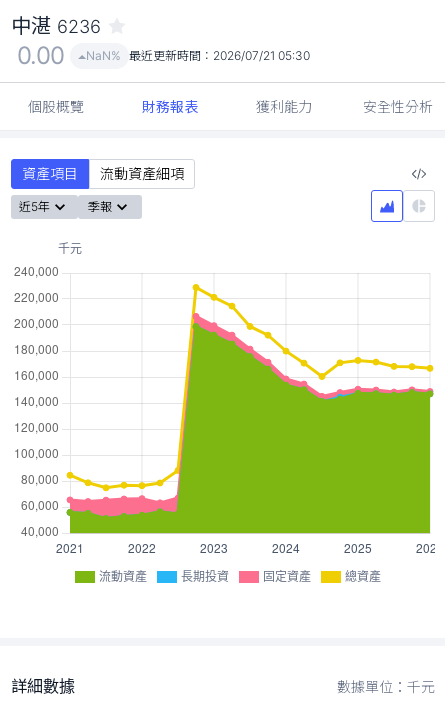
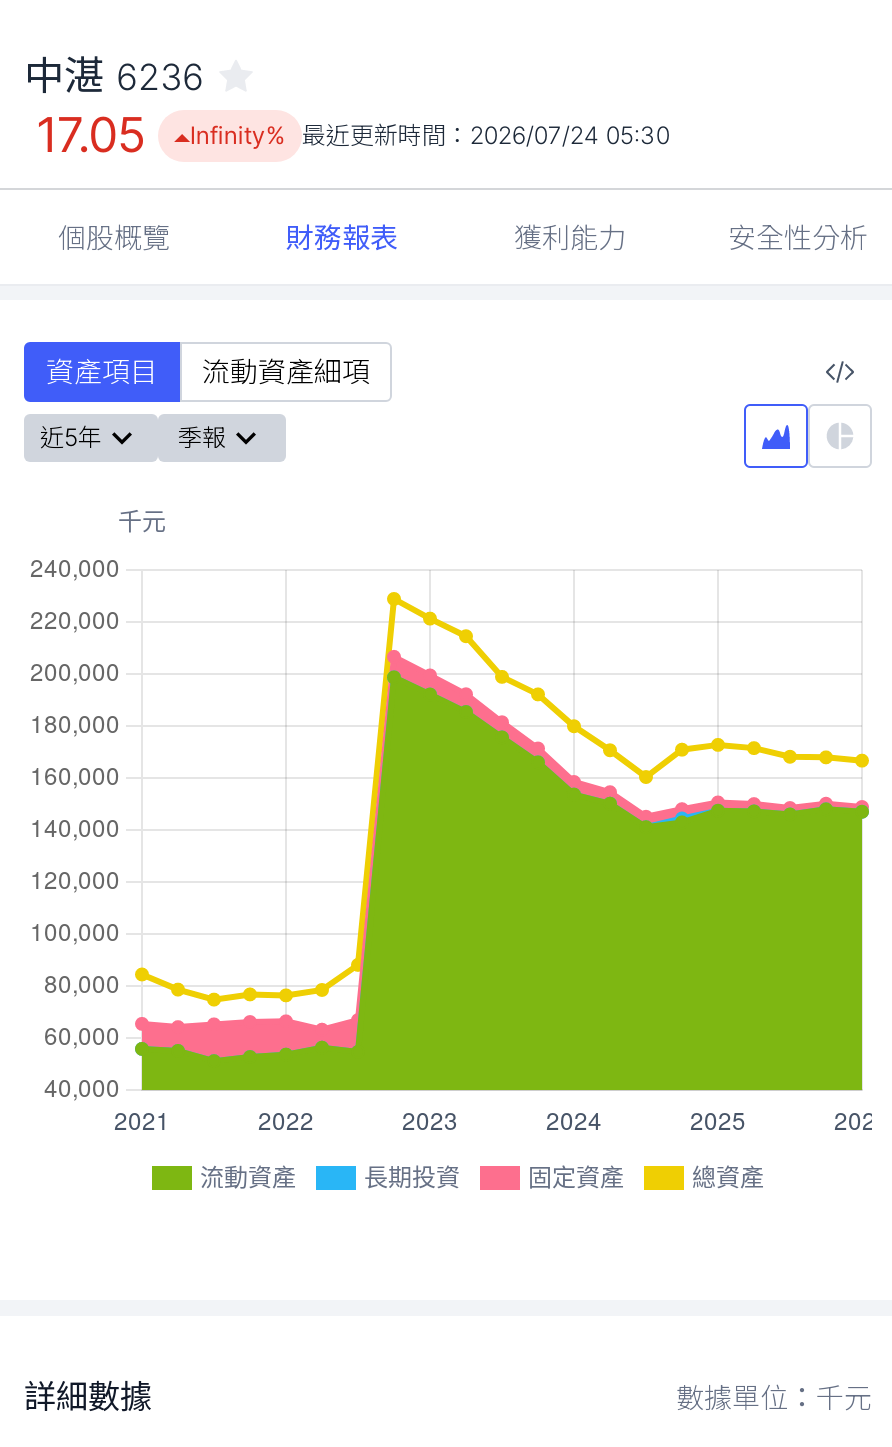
[17,41,64,70] 0.00 -> [36,106,146,164] 17.05
[86,48,310,63] NaN% 最近更新時間：2026/07/21 05:30 -> [190,120,670,150] Infinity% 最近更新時間：2026/07/24 05:30

